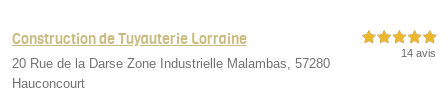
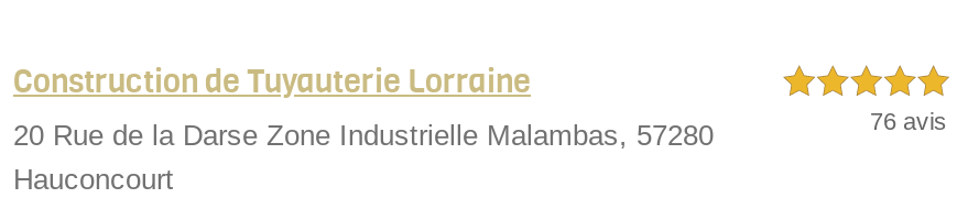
[401,47,436,59] 14 avis -> [870,108,947,135] 76 avis

